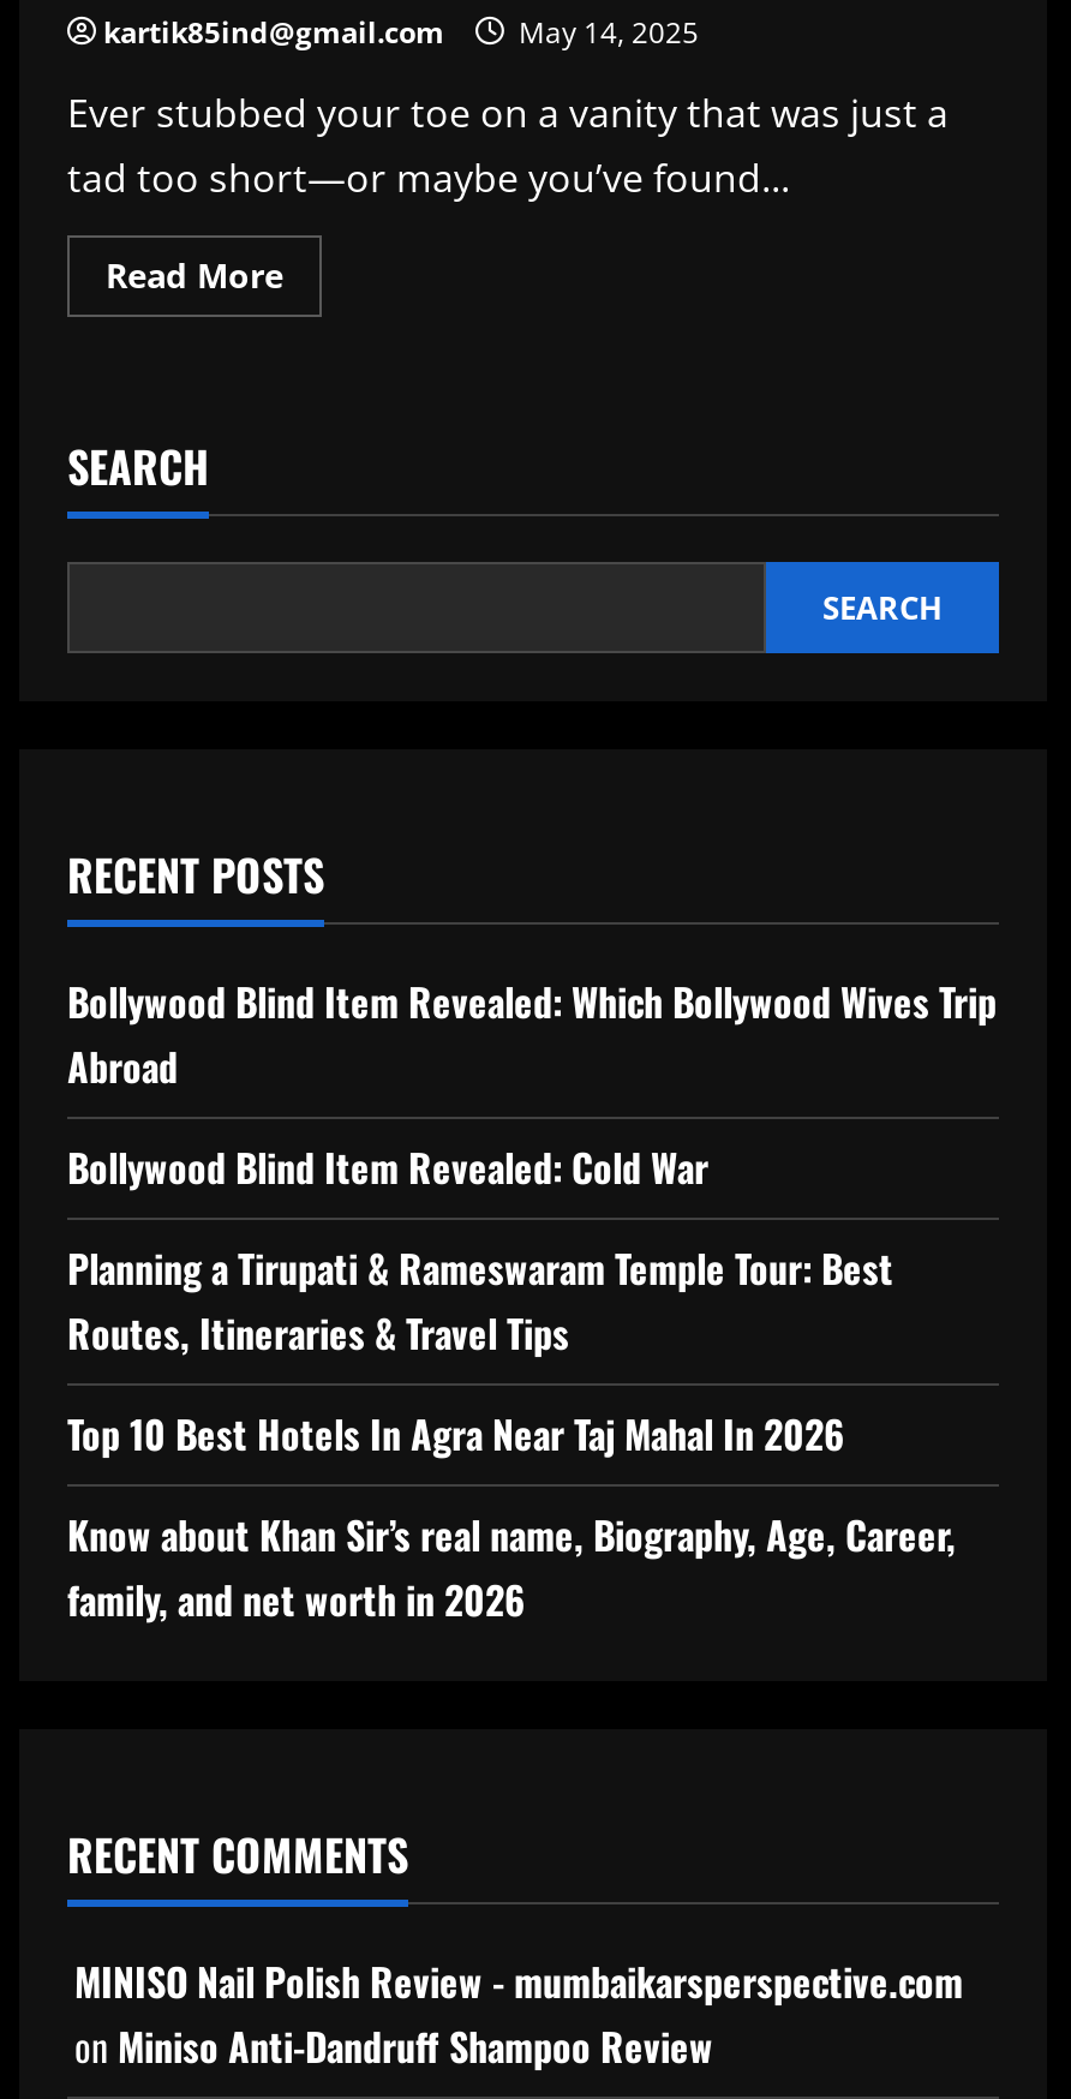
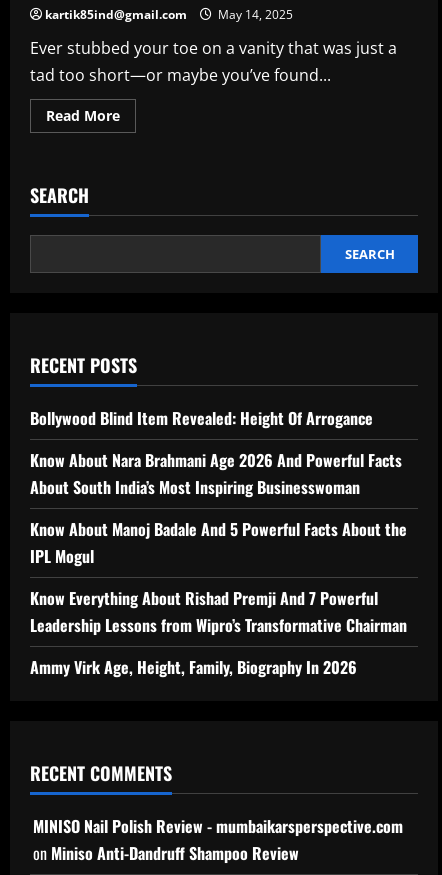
[67,971,997,1094] Bollywood Blind Item Revealed: Which Bollywood Wives Trip | Abroad -> [30,405,373,429] Bollywood Blind Item Revealed: Height Of Arrogance
[67,1137,708,1195] Bollywood Blind Item Revealed: Cold War -> [30,447,402,498] Know About Nara Brahmani Age 2026 And Powerful Facts | About South India’s Most Inspiring Businesswoman
[67,1238,893,1361] Planning a Tirupati & Rameswaram Temple Tour: Best | Routes, Itineraries & Travel Tips -> [30,516,407,567] Know About Manoj Badale And 5 Powerful Facts About the | IPL Mogul
[67,1404,845,1461] Top 10 Best Hotels In Agra Near Taj Mahal In 2026 -> [30,585,407,636] Know Everything About Rishad Premji And 7 Powerful | Leadership Lessons from Wipro’s Transformative Chairman
[67,1505,956,1627] Know about Khan Sir’s real name, Biography, Age, Career, | family, and net worth in 2026 -> [30,654,357,678] Ammy Virk Age, Height, Family, Biography In 2026

